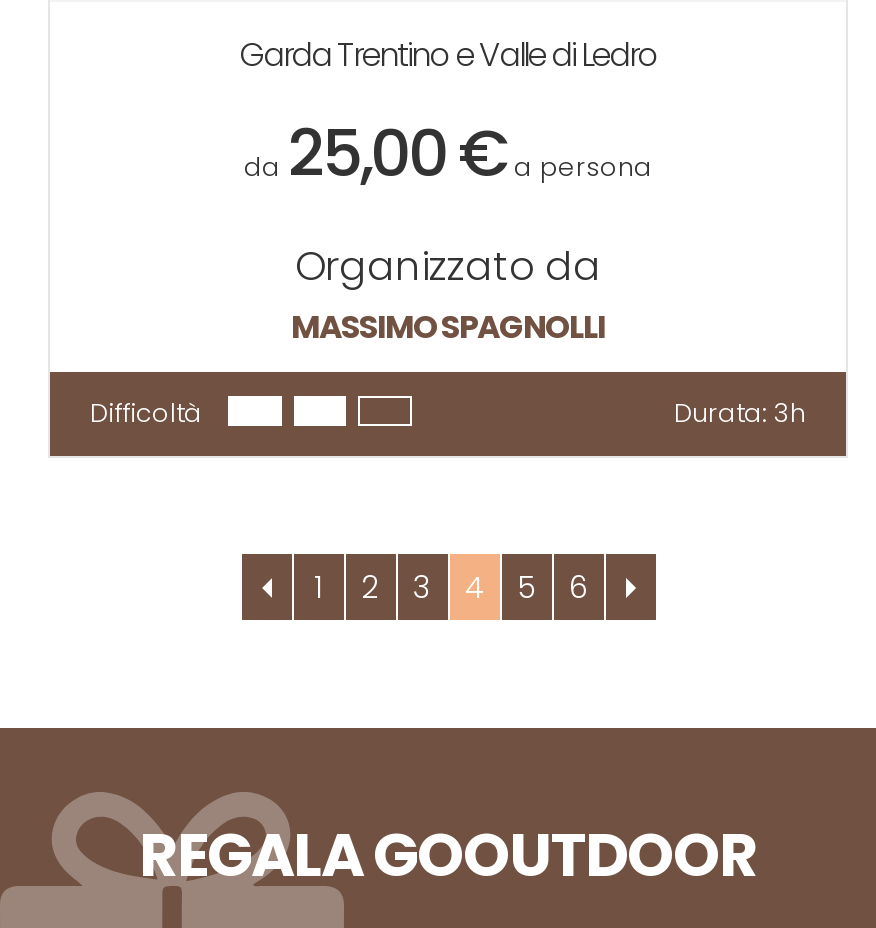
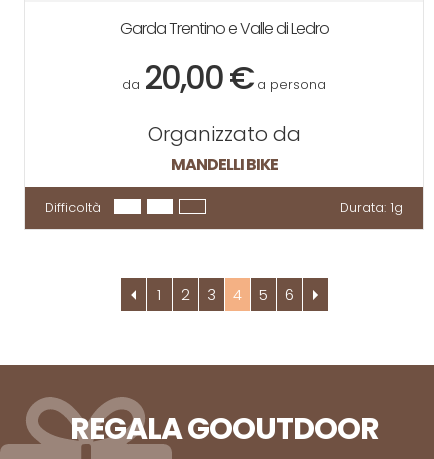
[244,108,652,198] da 25,00 € a persona -> [122,55,326,100] da 20,00 € a persona
[291,304,605,350] MASSIMO SPAGNOLLI -> [170,153,277,176] MANDELLI BIKE
[674,397,806,431] Durata: 3h -> [340,199,403,216] Durata: 1g

